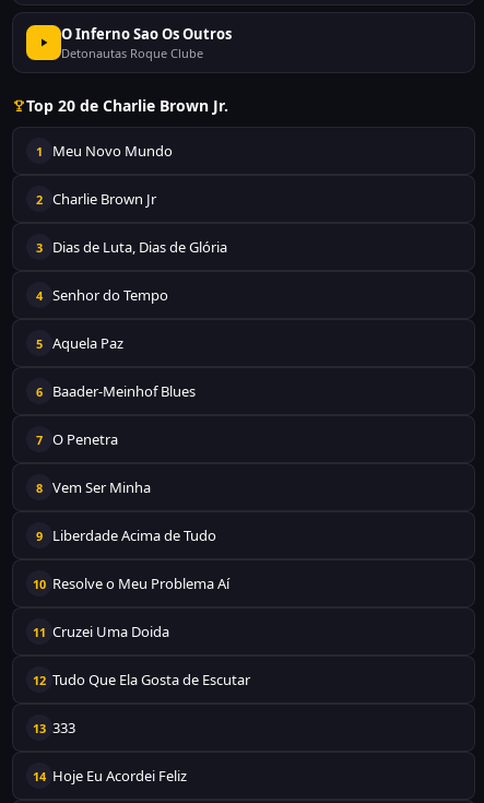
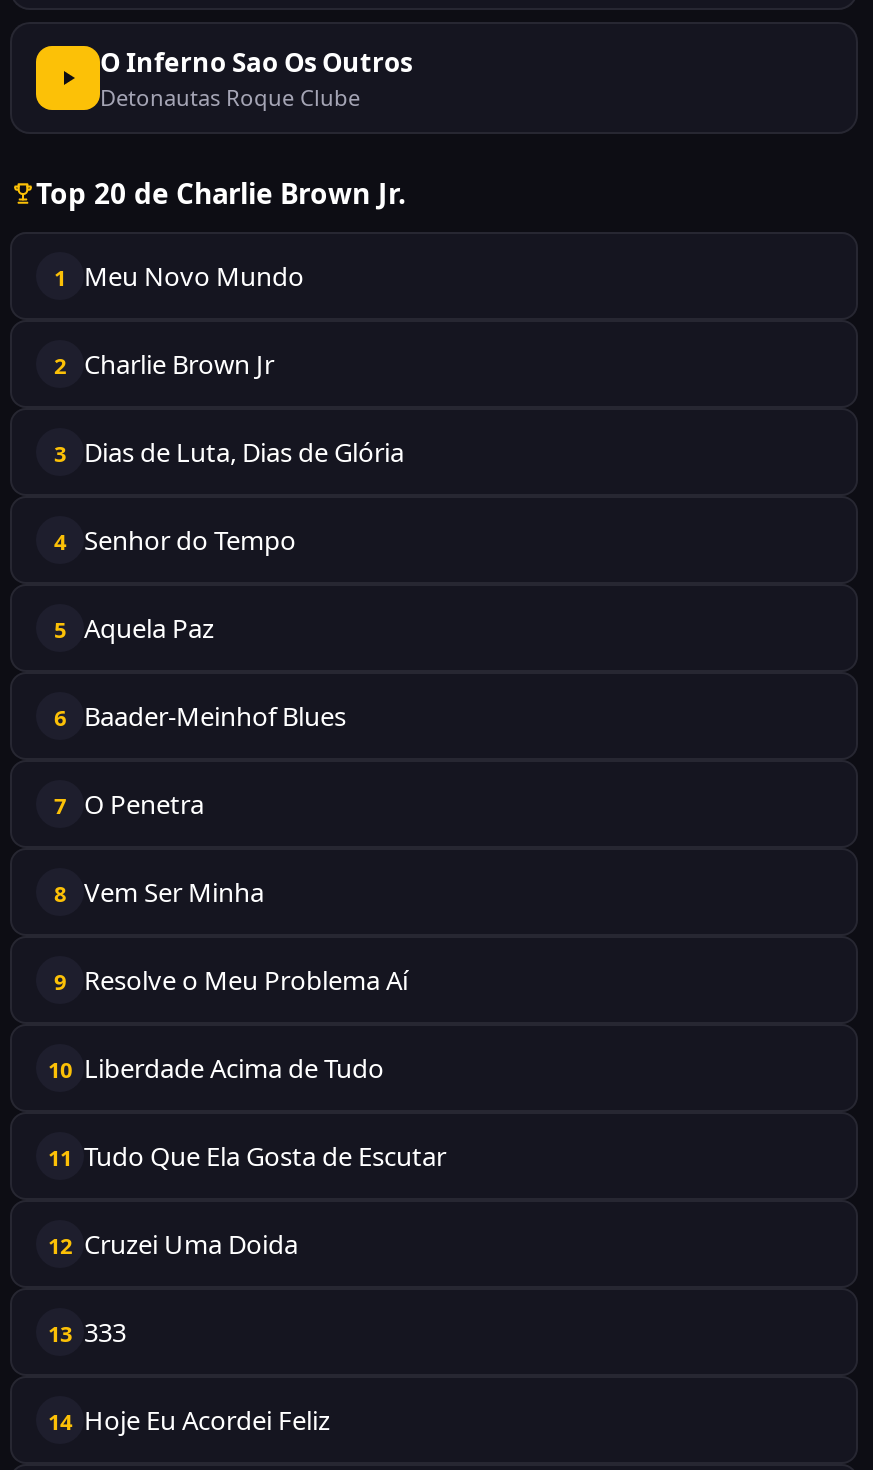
[36,526,216,545] 9 Liberdade Acima de Tudo -> [54,962,408,998] 9 Resolve o Meu Problema Aí
[33,574,229,593] 10 Resolve o Meu Problema Aí -> [48,1050,384,1086] 10 Liberdade Acima de Tudo
[33,622,169,641] 11 Cruzei Uma Doida -> [48,1138,446,1174] 11 Tudo Que Ela Gosta de Escutar
[33,670,250,689] 12 Tudo Que Ela Gosta de Escutar -> [48,1226,298,1262] 12 Cruzei Uma Doida

